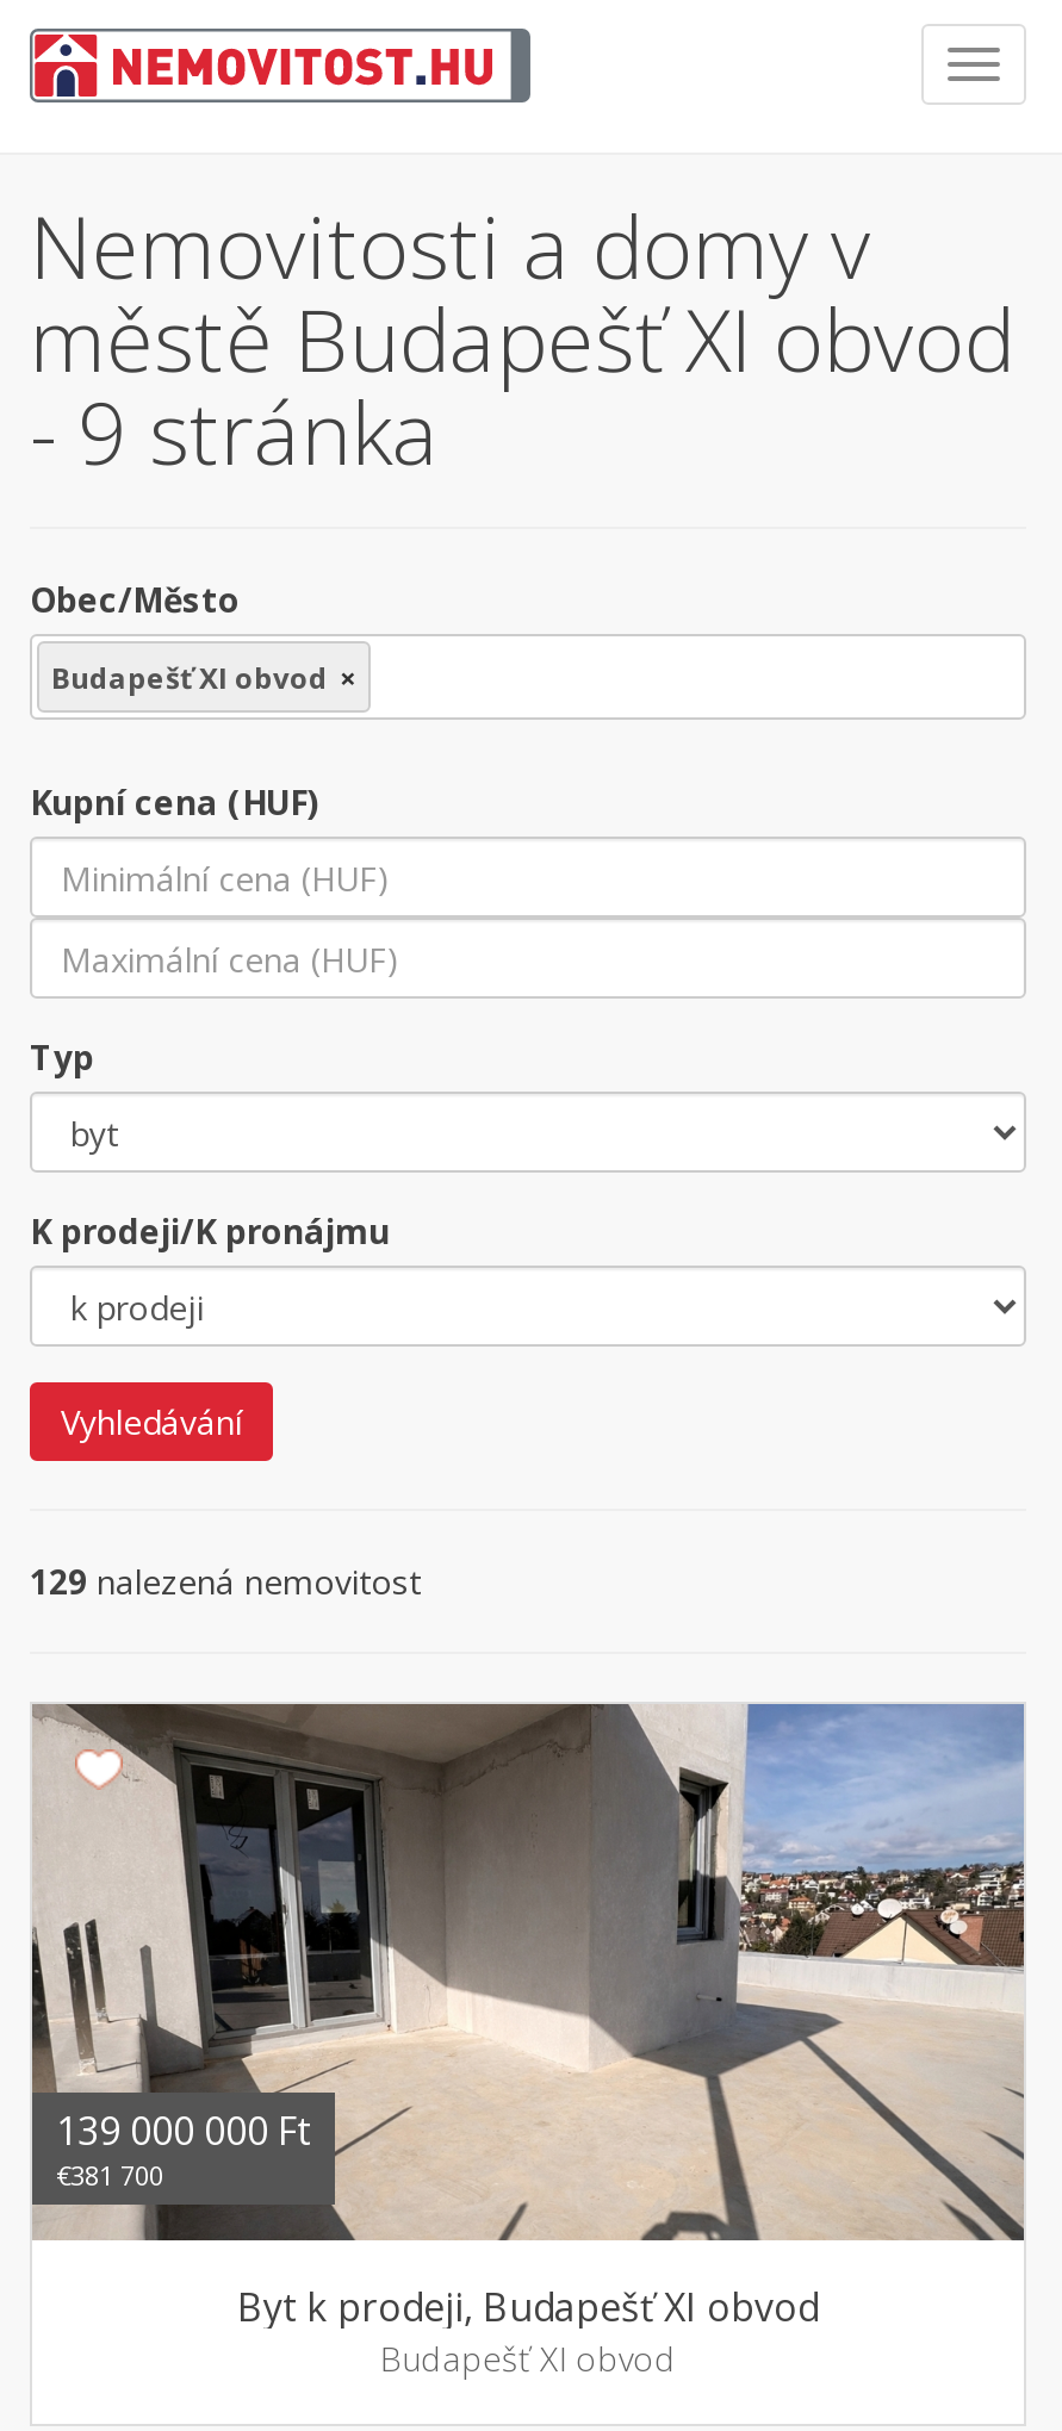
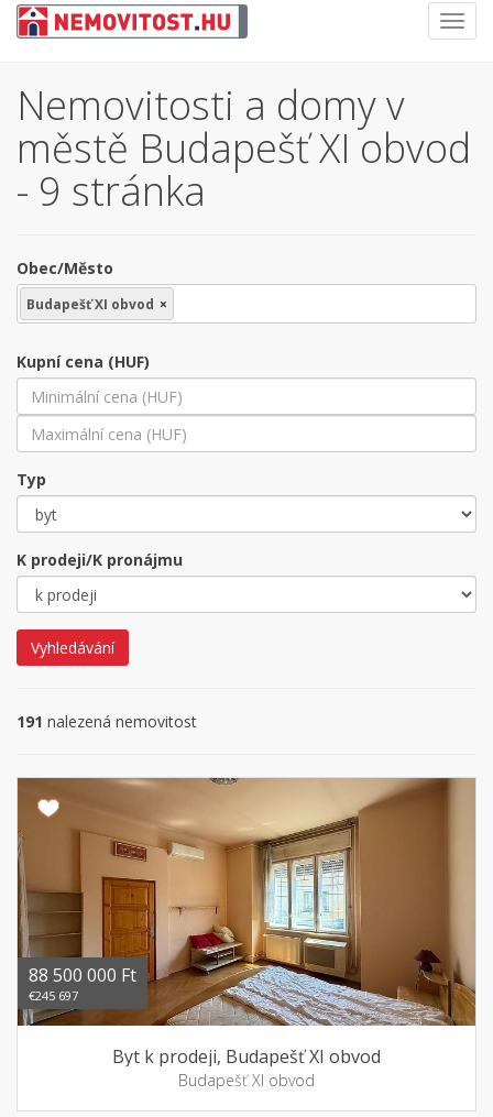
[30,1559,421,1604] 129 nalezená nemovitost -> [17,711,197,732] 191 nalezená nemovitost
[30,1702,1026,2243] [image] | 139 000 000 Ft -> [17,777,475,1026] [image] | 88 500 000 Ft
[56,2157,163,2193] €381 700 -> [29,987,78,1004] €245 697

